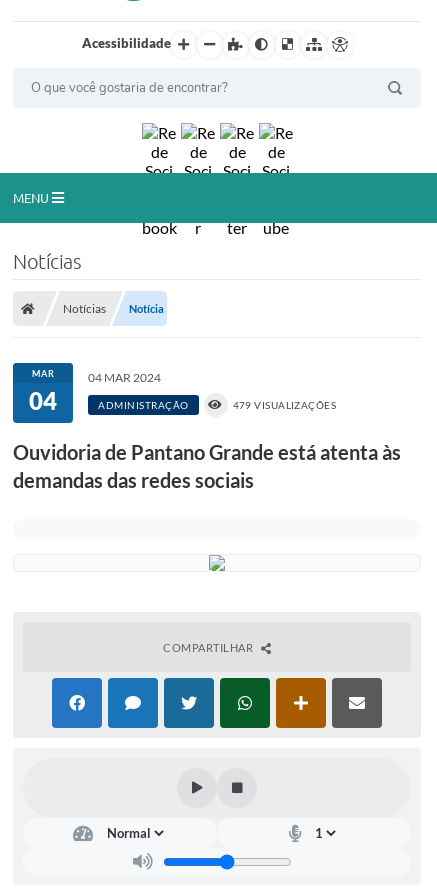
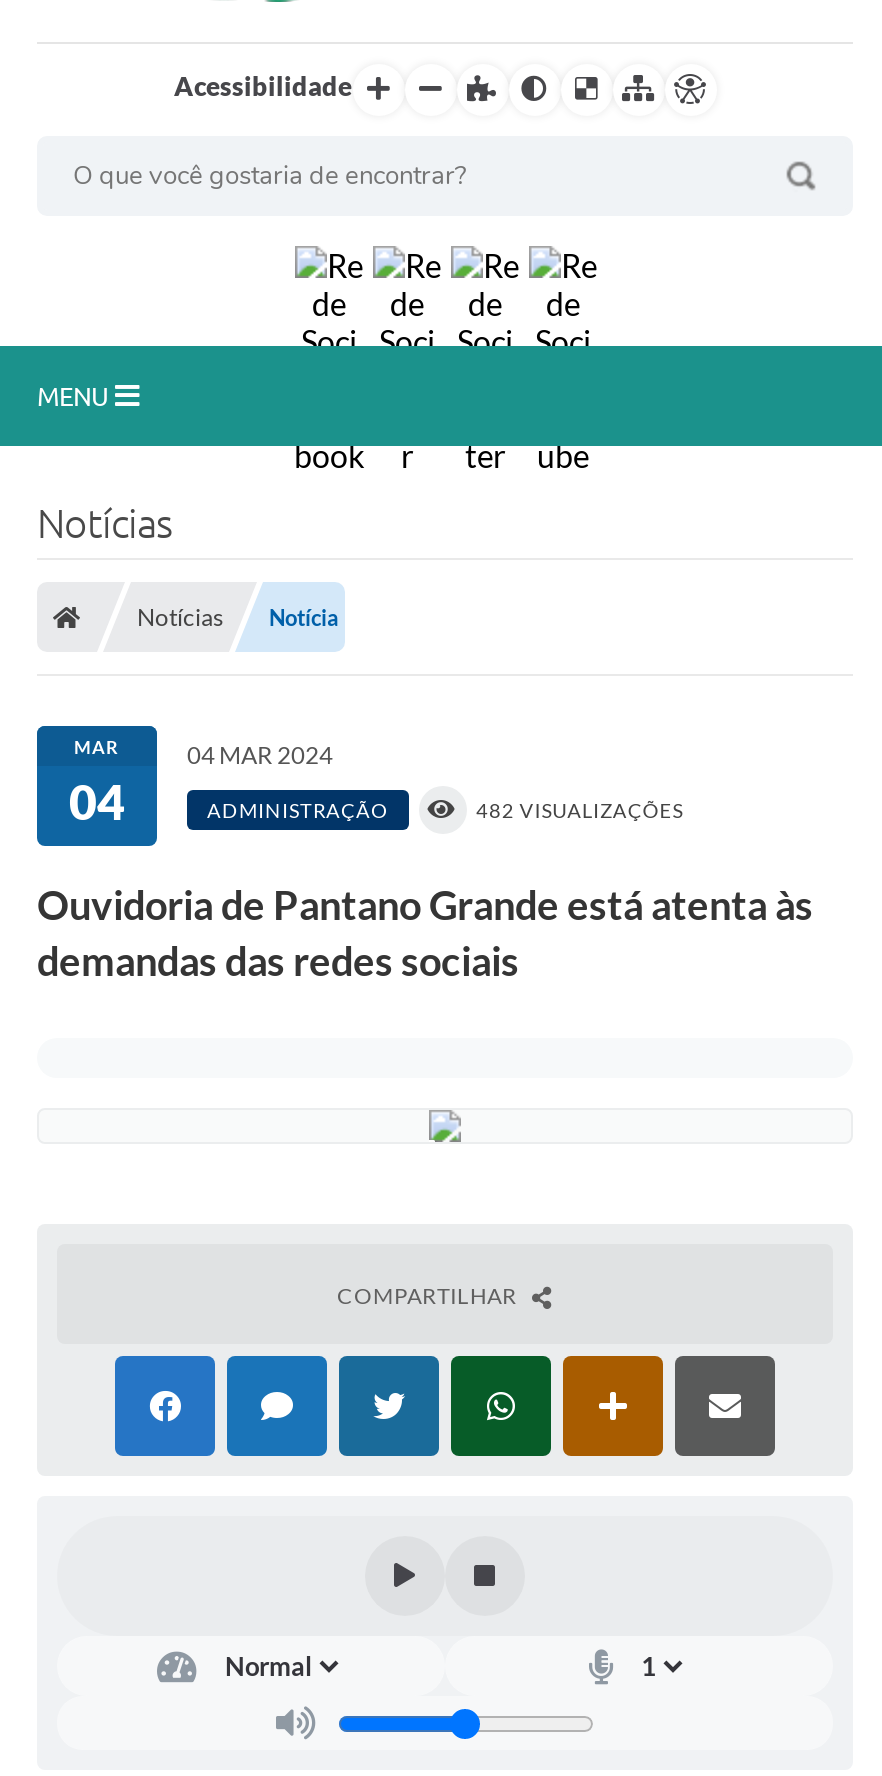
[232,399,336,411] 479 VISUALIZAÇÕES -> [476,798,683,822] 482 VISUALIZAÇÕES

